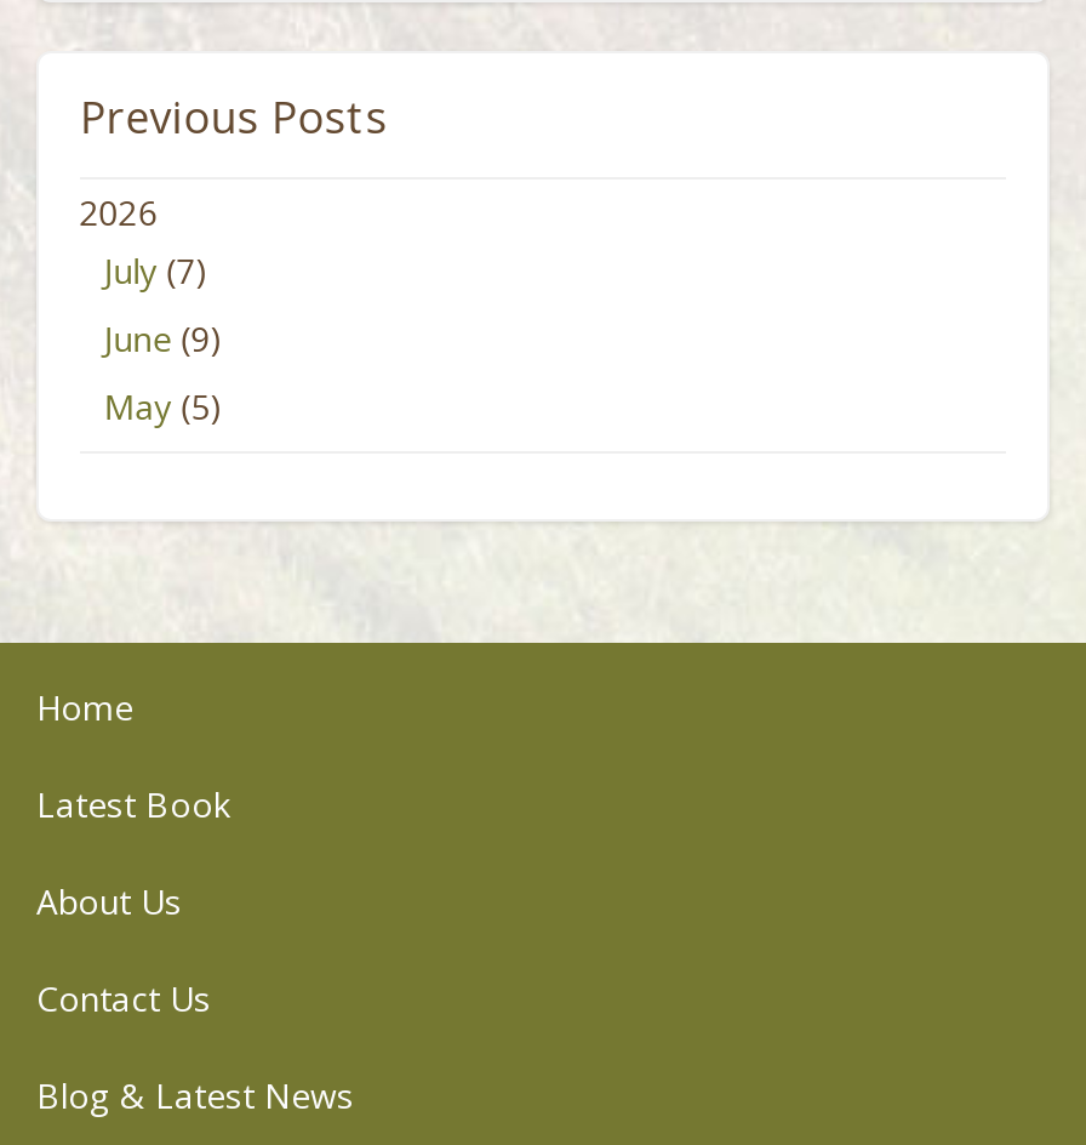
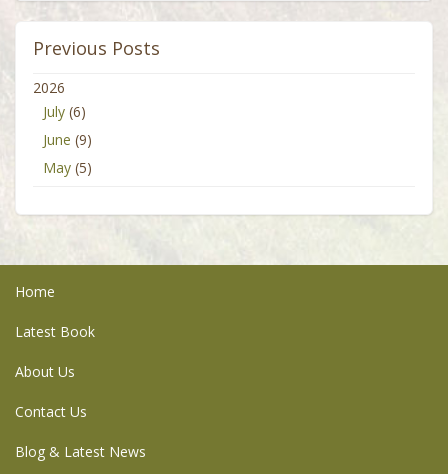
[104,248,208,294] July (7) -> [43,102,86,121] July (6)

